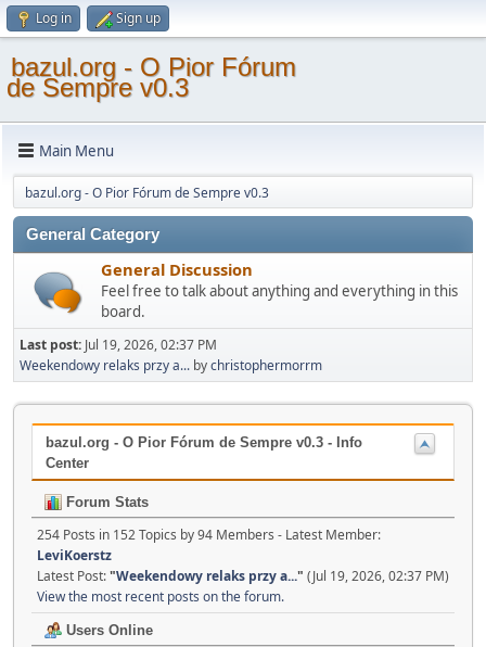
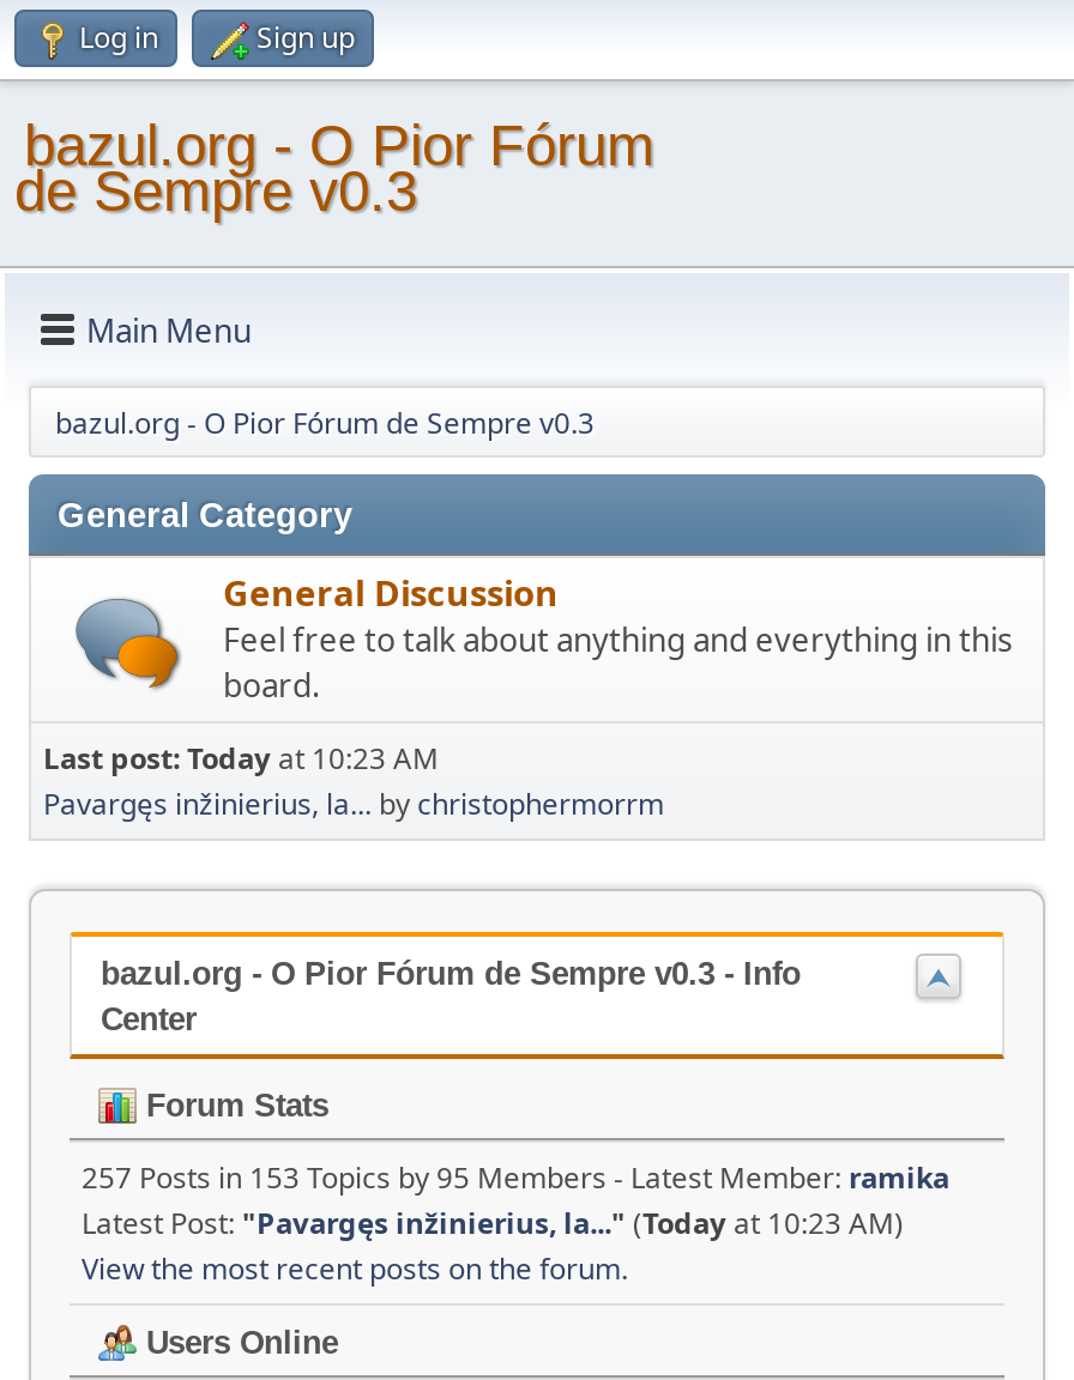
[20,335,322,375] Last post: Jul 19, 2026, 02:37 PM | Weekendowy relaks przy a... by christophermorrm -> [43,738,664,824] Last post: Today at 10:23 AM | Pavargęs inžinierius, la... by christophermorrm
[37,525,449,585] 254 Posts in 152 Topics by 94 Members - Latest Member: | LeviKoerstz | Latest Post: "Weekendowy relaks przy a..." (Jul 19, 2026, 02:37 PM) -> [82,1157,949,1243] 257 Posts in 153 Topics by 95 Members - Latest Member: ramika | Latest Post: "Pavargęs inžinierius, la..." (Today at 10:23 AM)

